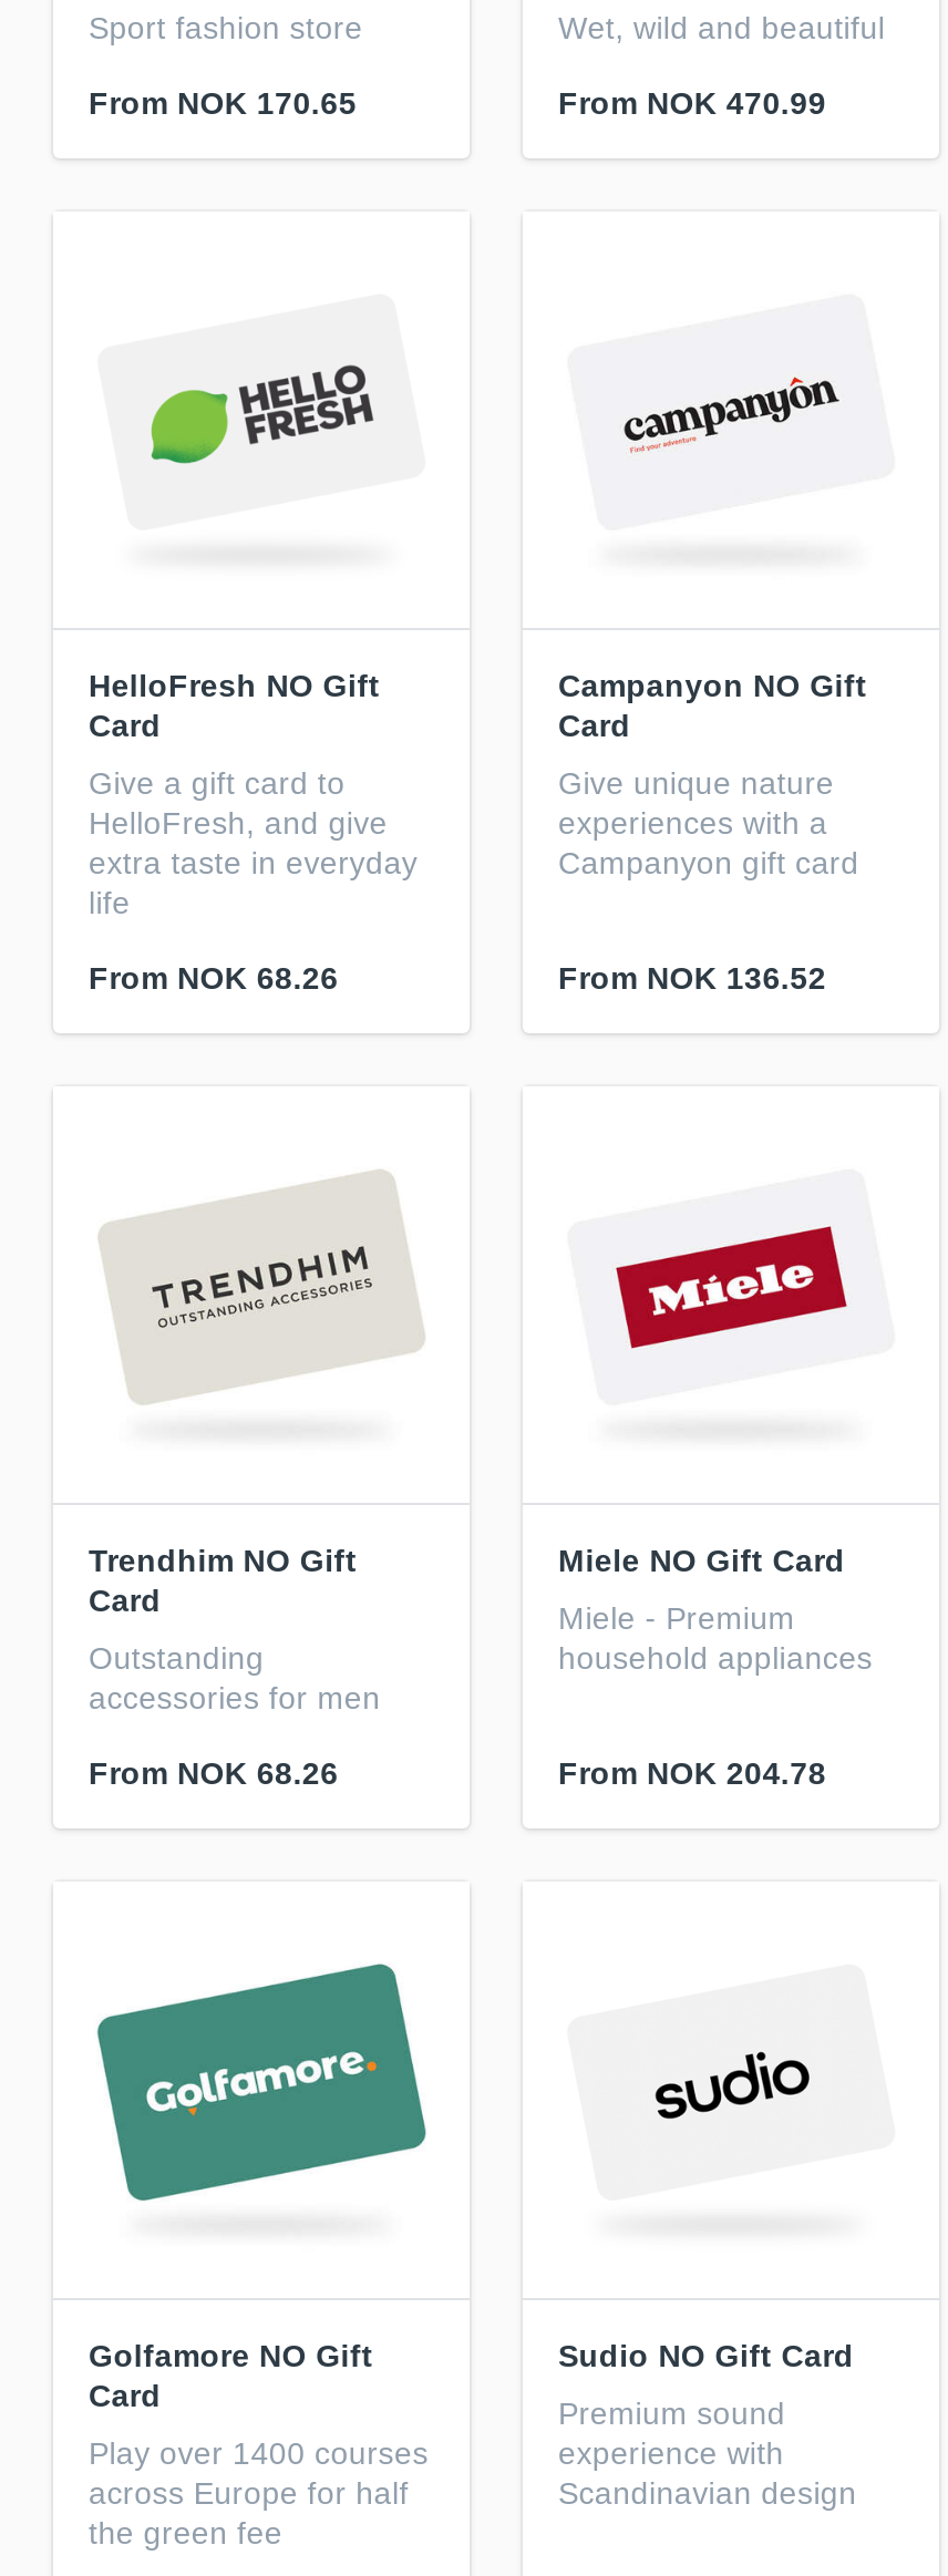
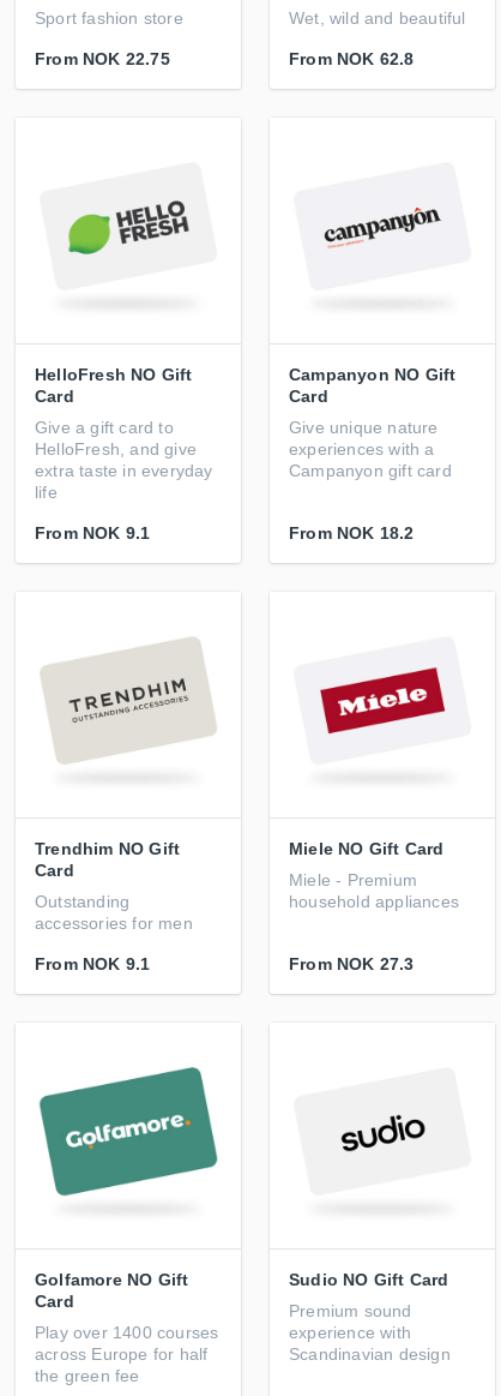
[89,85,357,121] From NOK 170.65 -> [35,49,170,68] From NOK 22.75
[558,85,826,121] From NOK 470.99 -> [289,49,414,68] From NOK 62.8
[89,960,338,996] From NOK 68.26 -> [35,523,150,543] From NOK 9.1
[558,960,826,996] From NOK 136.52 -> [289,523,414,543] From NOK 18.2
[89,1755,338,1791] From NOK 68.26 -> [35,954,150,973] From NOK 9.1
[558,1755,826,1791] From NOK 204.78 -> [289,954,414,973] From NOK 27.3

